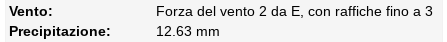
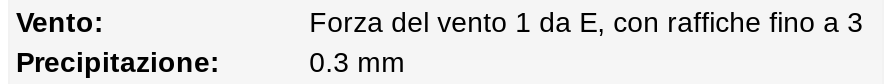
[156,3,433,19] Forza del vento 2 da E, con raffiche fino a 3 -> [309,6,863,38] Forza del vento 1 da E, con raffiche fino a 3
[156,23,220,39] 12.63 mm -> [309,46,405,78] 0.3 mm

